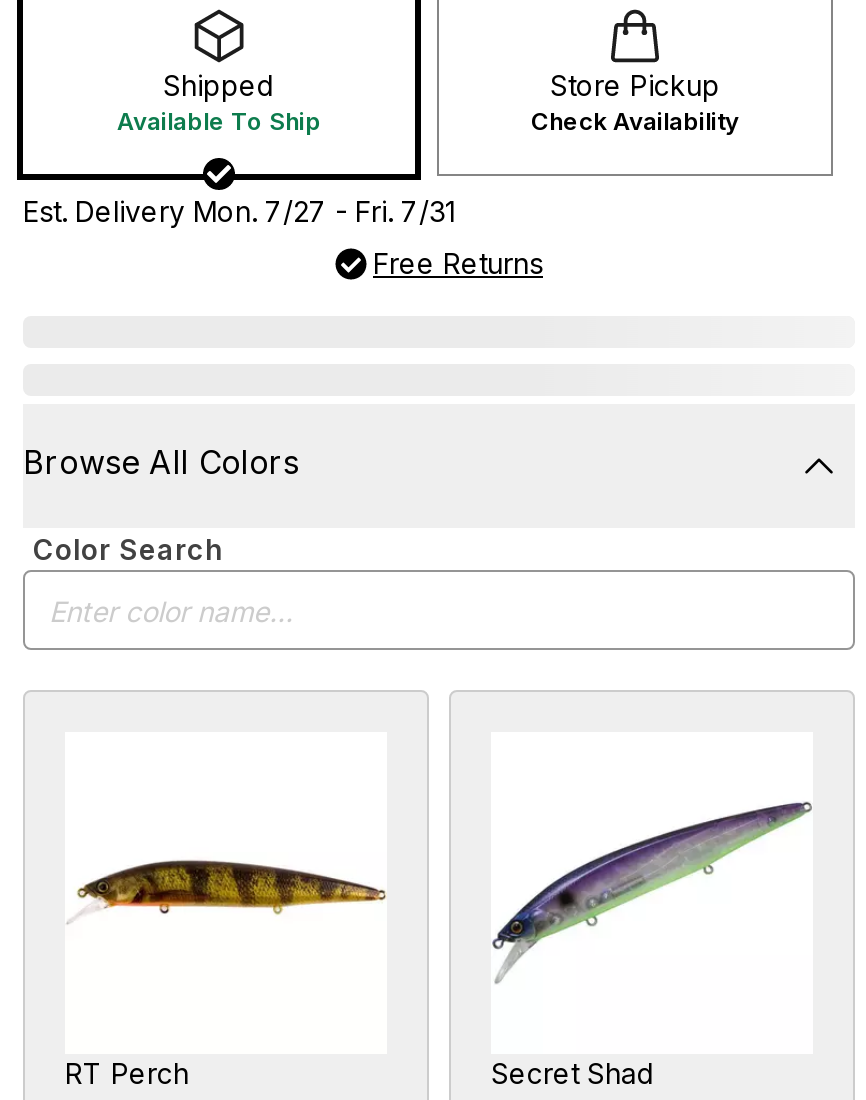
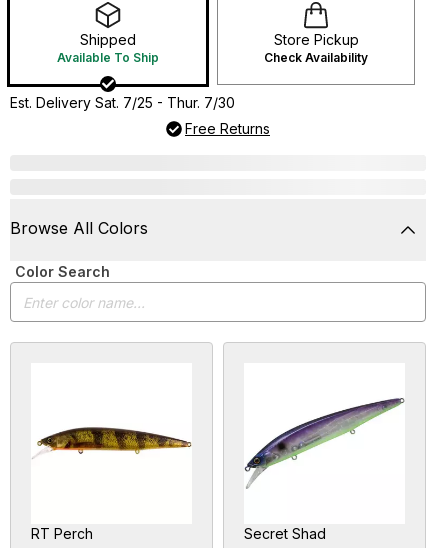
[23,193,455,227] Est. Delivery Mon. 7/27 - Fri. 7/31 -> [10,93,235,110] Est. Delivery Sat. 7/25 - Thur. 7/30

